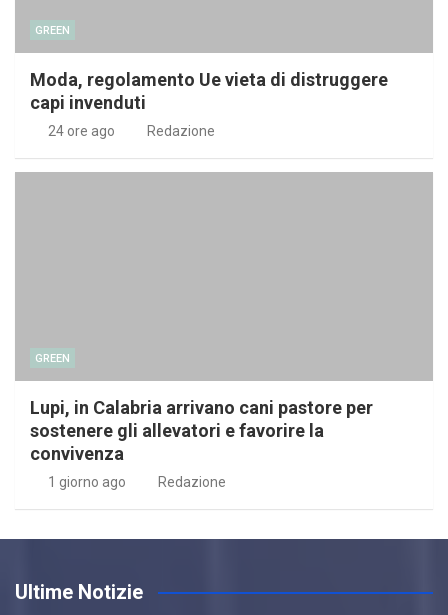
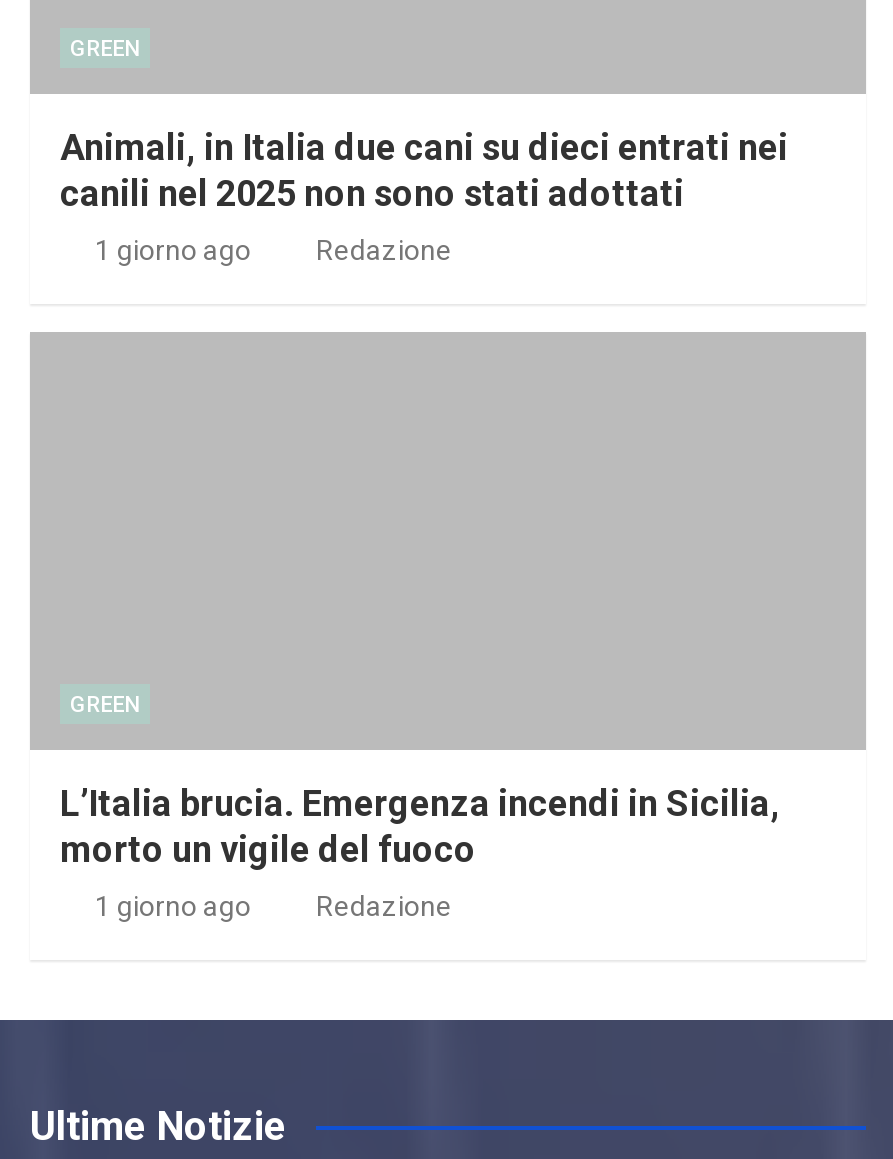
[30,69,388,113] Moda, regolamento Ue vieta di distruggere | capi invenduti -> [60,126,788,214] Animali, in Italia due cani su dieci entrati nei | canili nel 2025 non sono stati adottati
[47,123,114,139] 24 ore ago -> [95,234,251,266] 1 giorno ago
[30,397,373,464] Lupi, in Calabria arrivano cani pastore per | sostenere gli allevatori e favorire la | convivenza -> [60,782,780,870] L’Italia brucia. Emergenza incendi in Sicilia, | morto un vigile del fuoco

